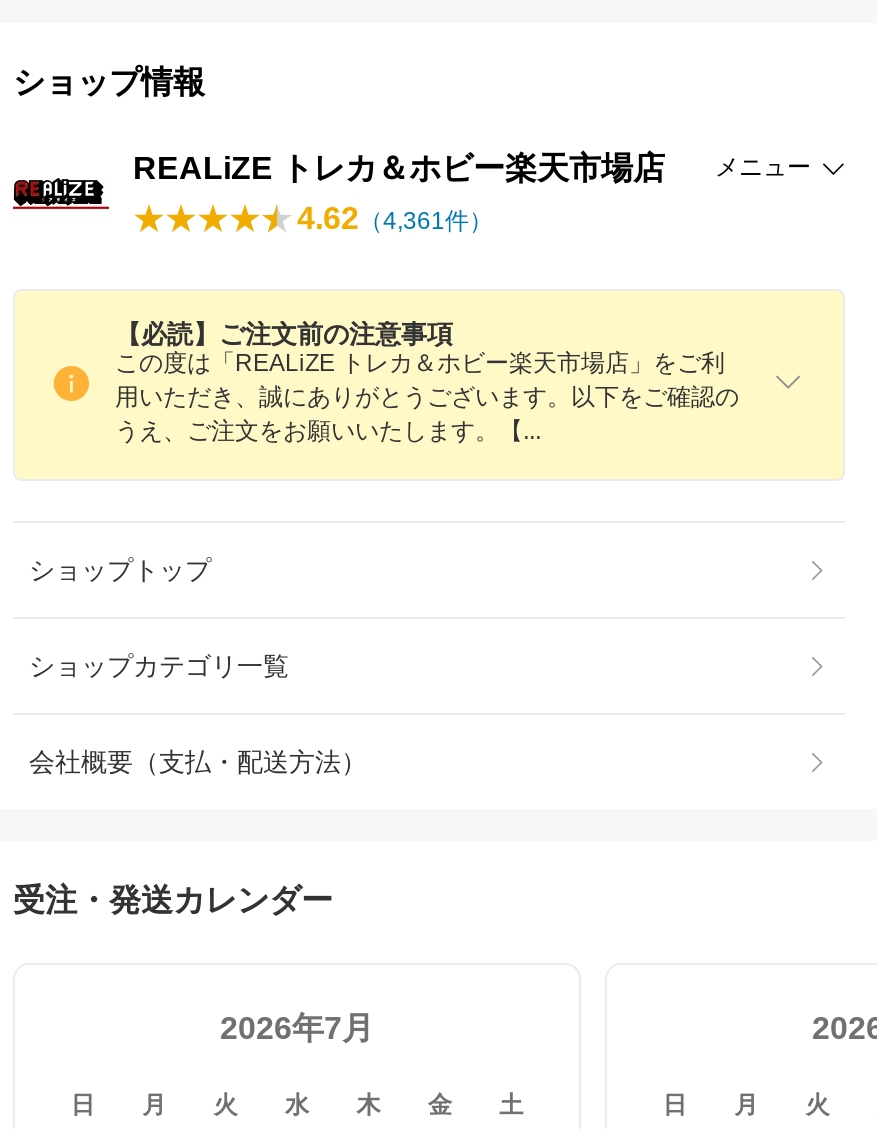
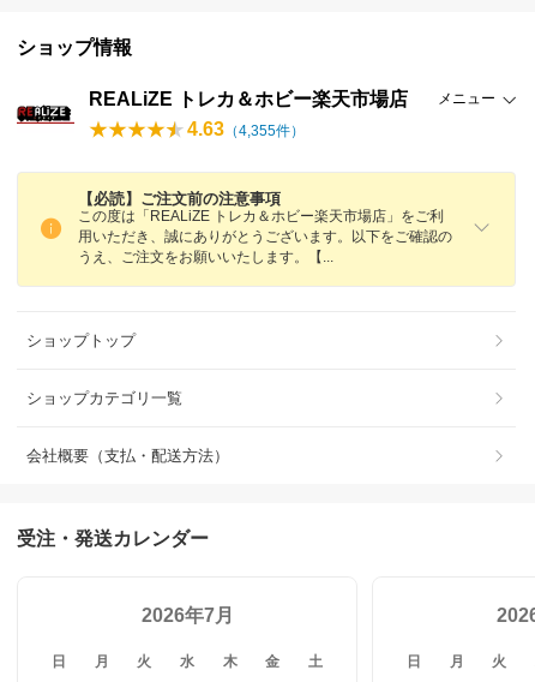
[297,201,493,235] 4.62（4,361件） -> [187,119,305,139] 4.63（4,355件）

